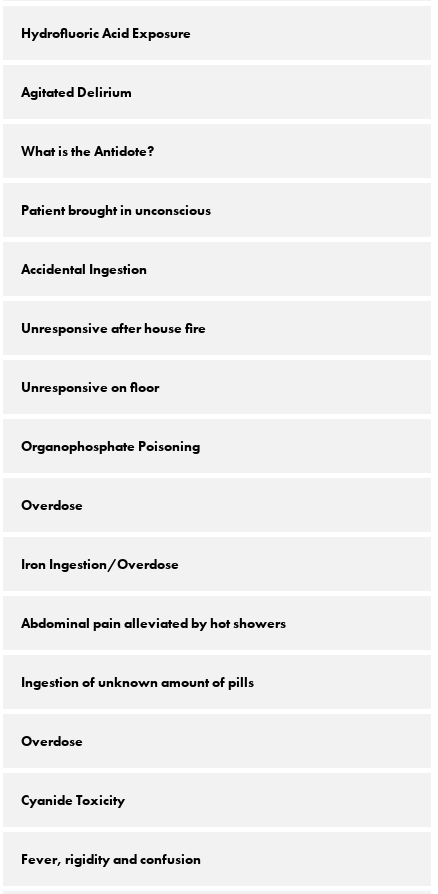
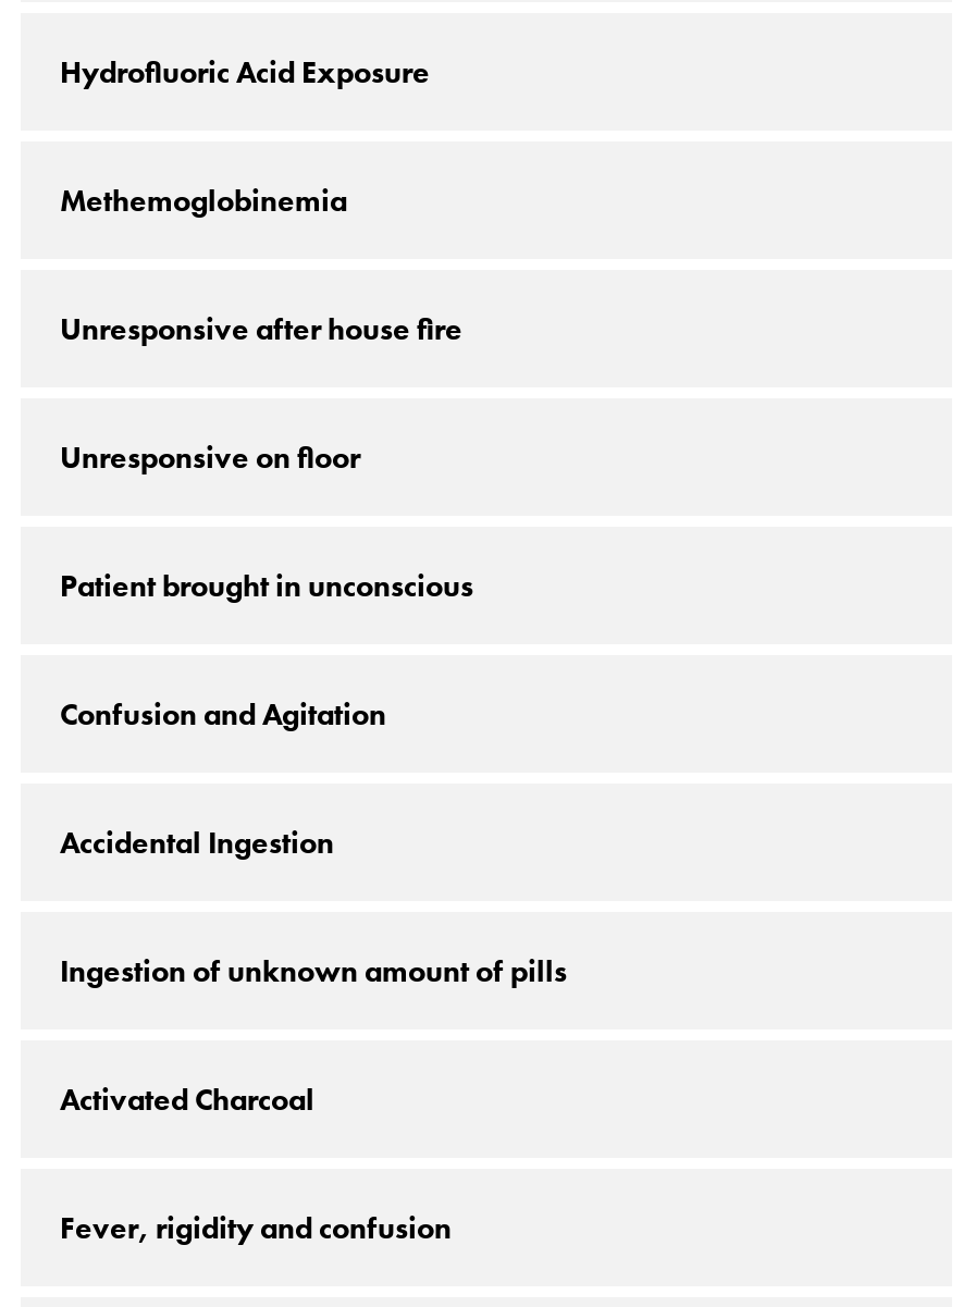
[21,83,154,160] Agitated Delirium | What is the Antidote? -> [60,180,347,219] Methemoglobinemia
moved [21,201,211,278] -> [60,565,473,861]: Patient brought in unconscious | Accidental Ingestion
[21,437,286,632] Organophosphate Poisoning | Overdose | Iron Ingestion/Overdose | Abdominal pain alleviated by hot showers -> [60,694,386,733] Confusion and Agitation
[21,732,125,809] Overdose | Cyanide Toxicity -> [60,1079,314,1118] Activated Charcoal

